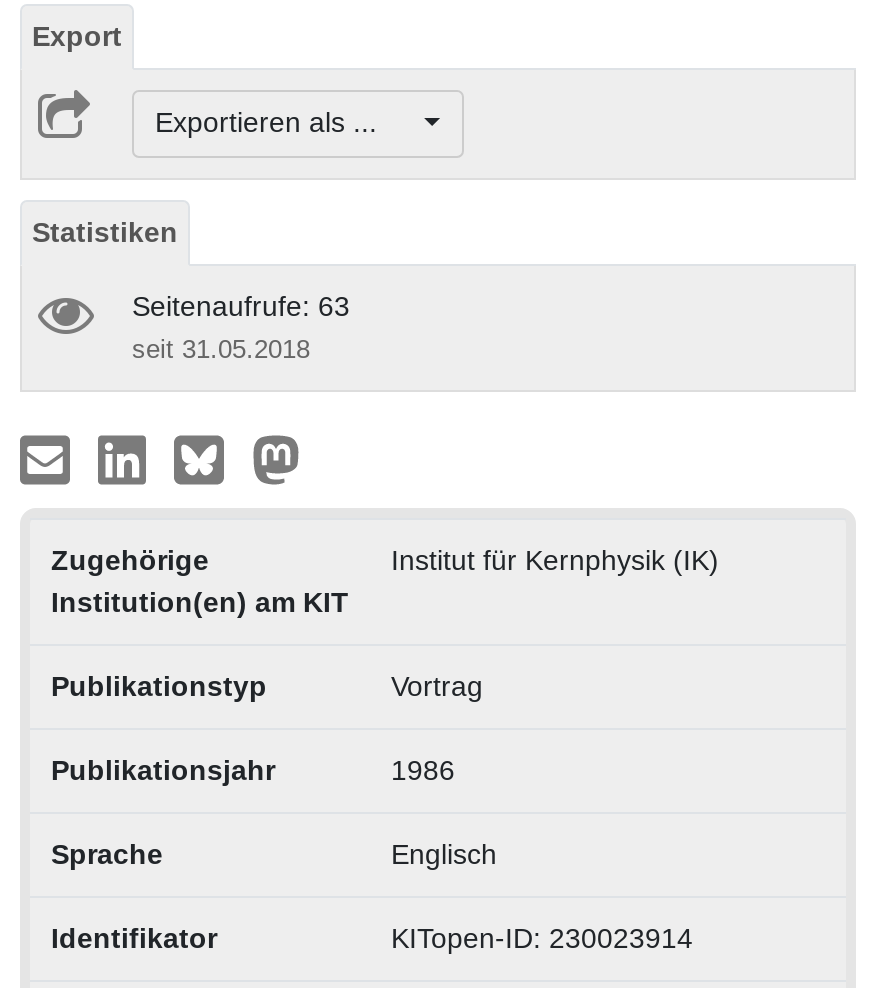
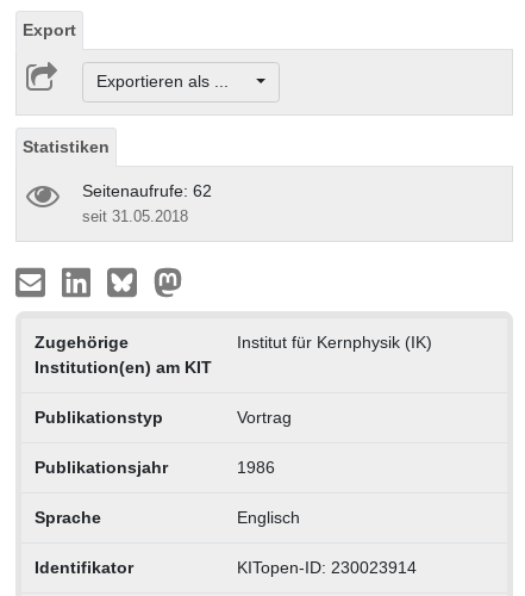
[132,289,350,321] Seitenaufrufe: 63 -> [82,181,212,200] Seitenaufrufe: 62

